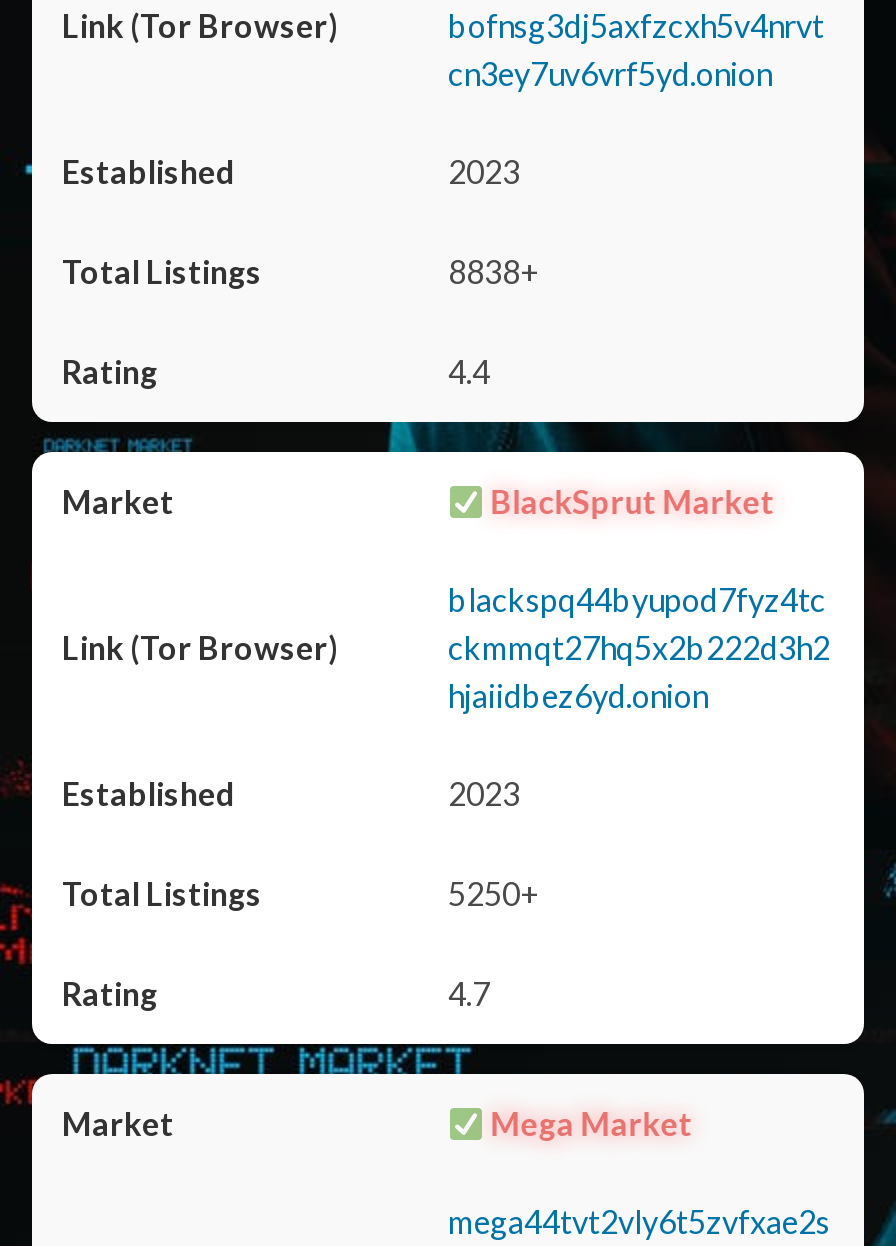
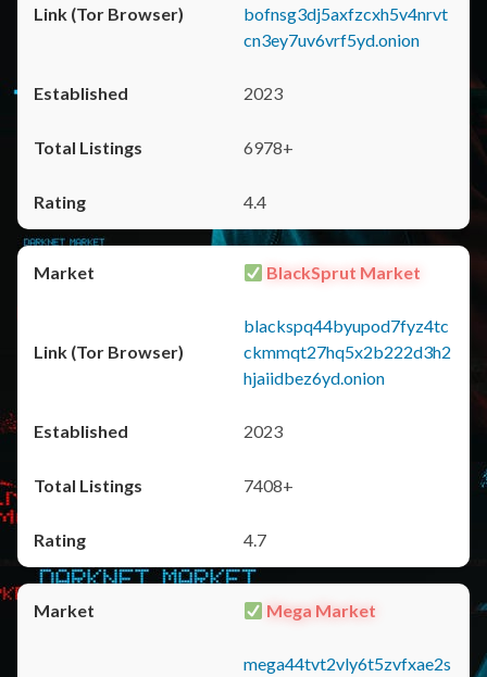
[448,252,540,290] 8838+ -> [243,137,294,158] 6978+
[448,874,540,912] 5250+ -> [243,475,294,496] 7408+

